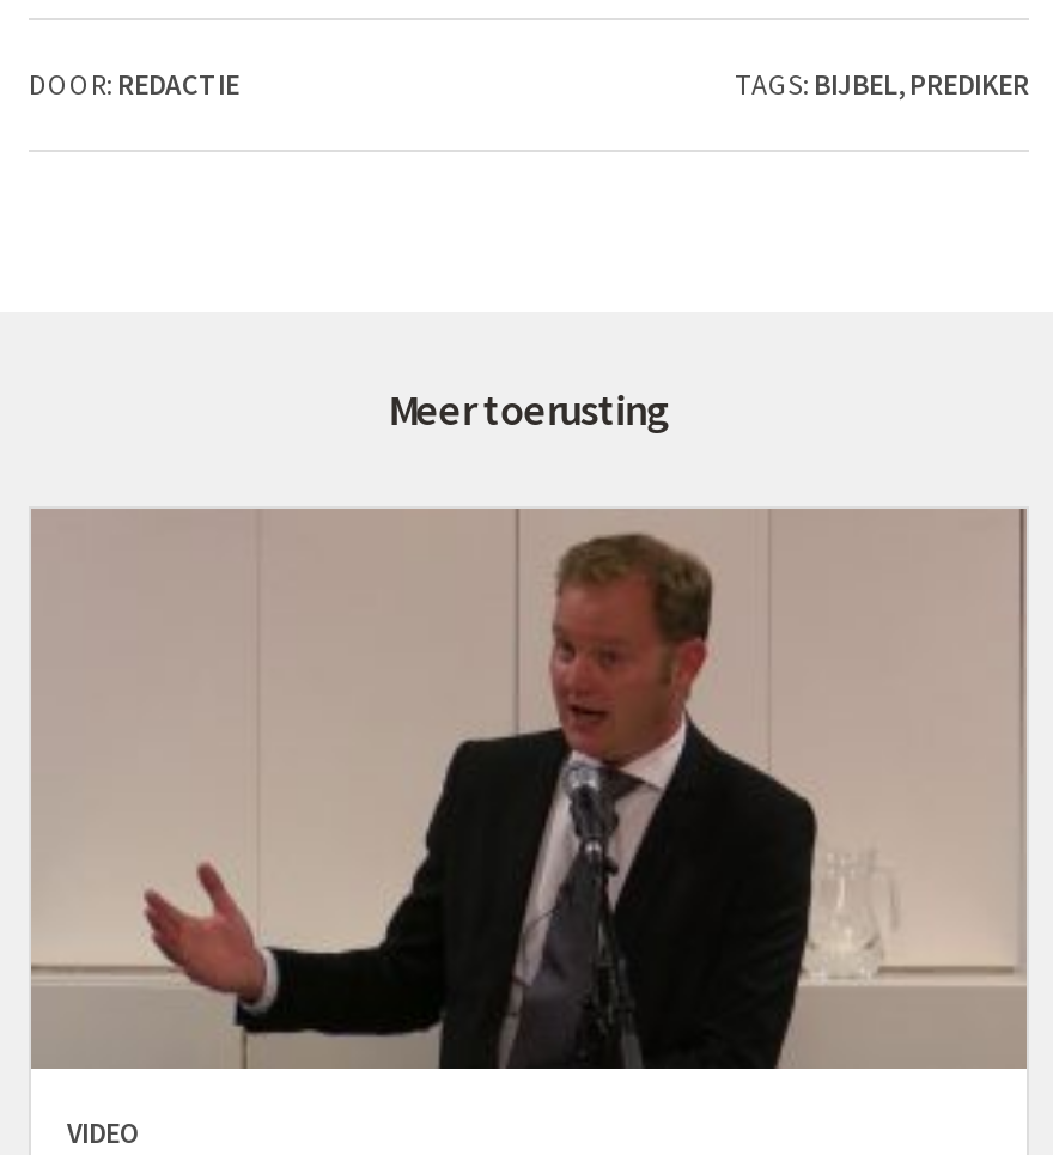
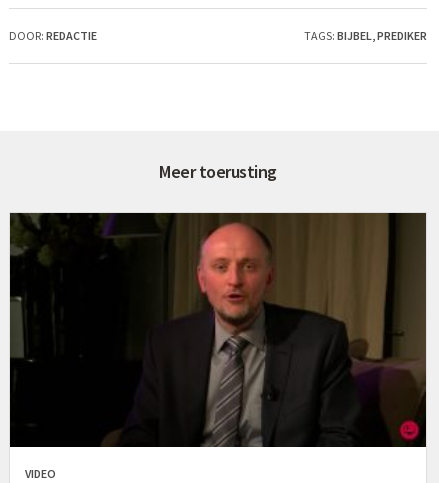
[31,509,1027,1071] [image] -> [9,212,427,448] [image]

